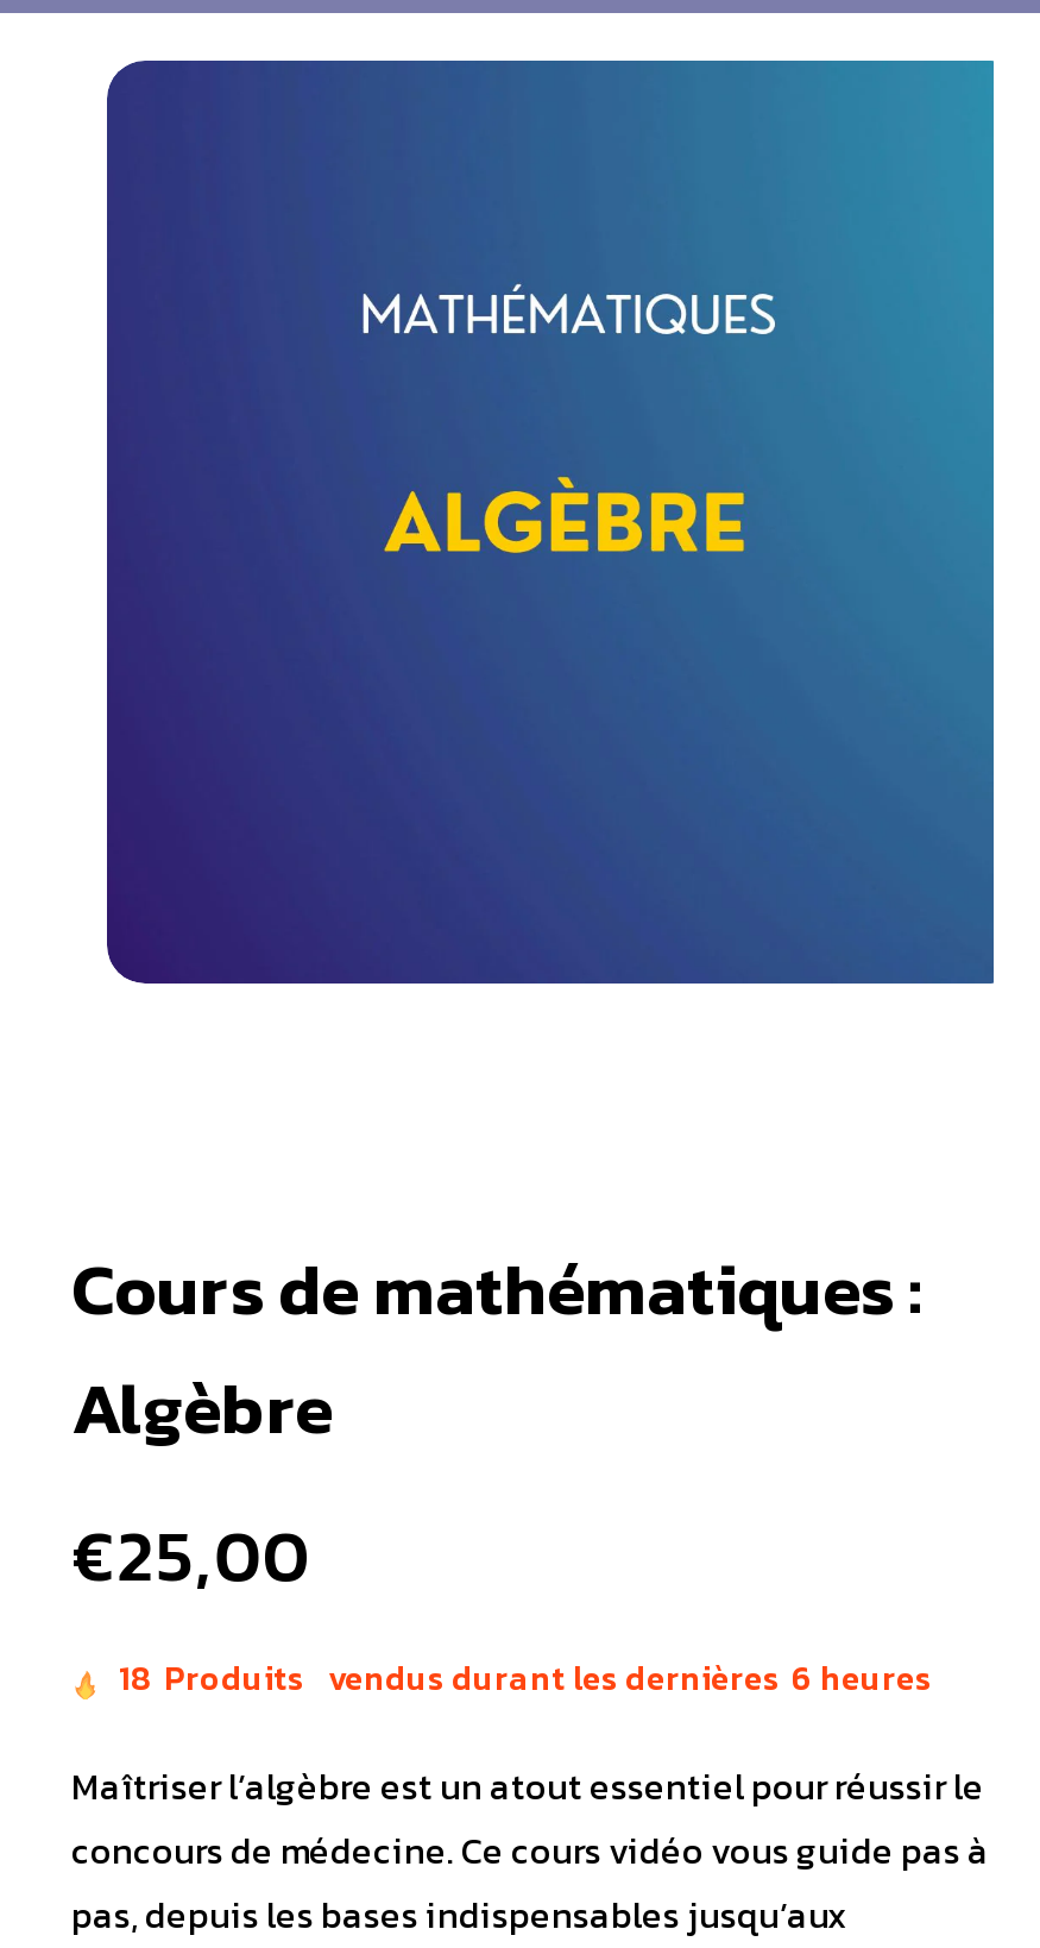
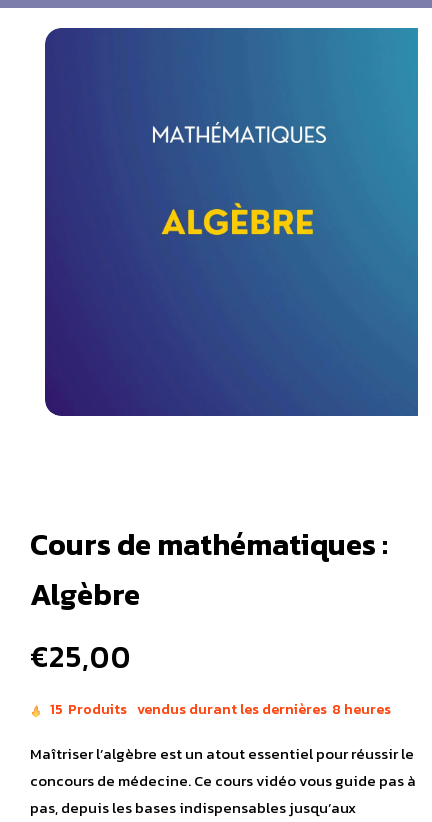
[119,1654,932,1704] 18 Produits vendus durant les dernières 6 heures -> [50,698,391,719] 15 Produits vendus durant les dernières 8 heures

